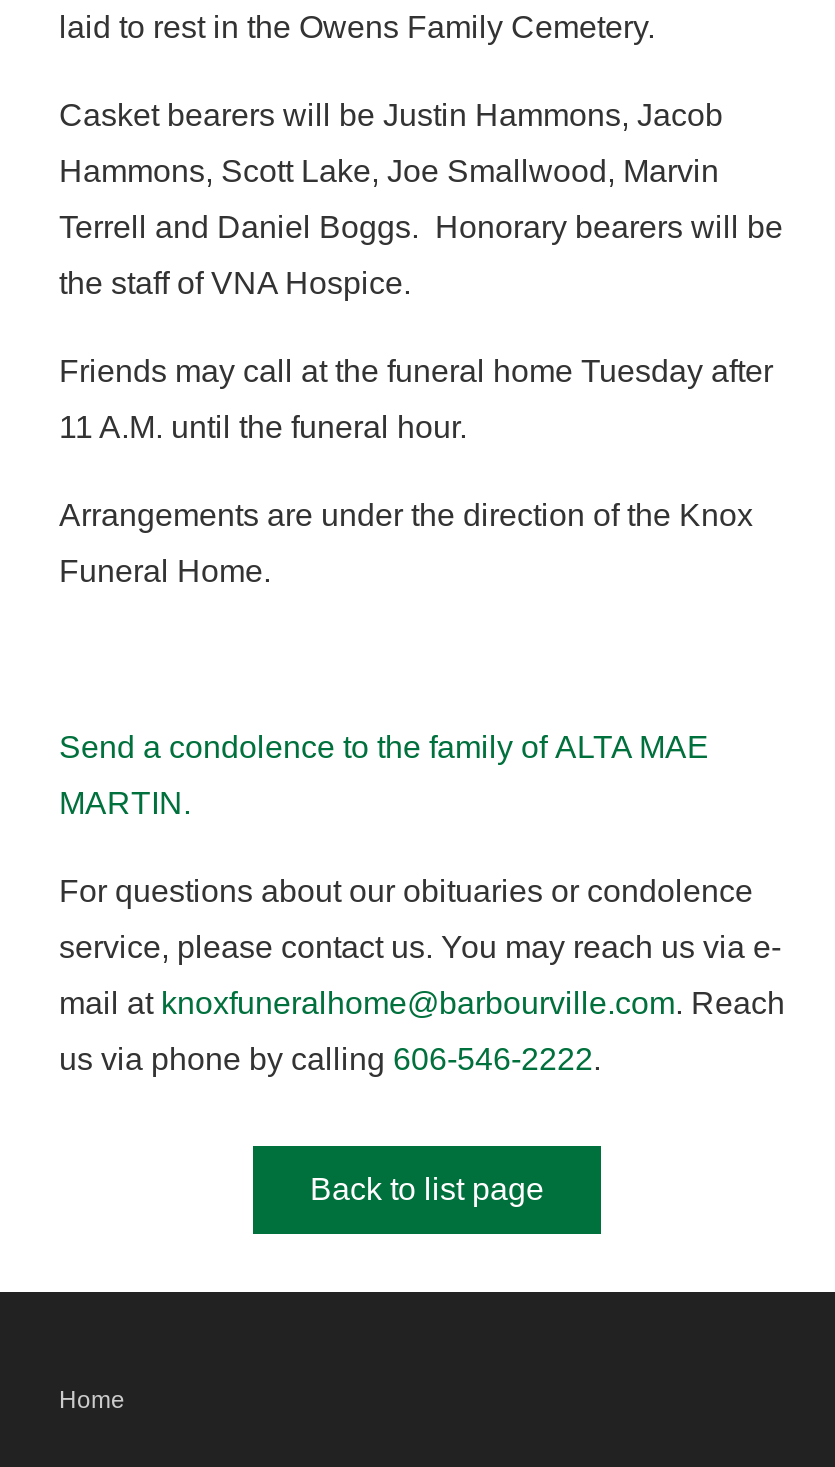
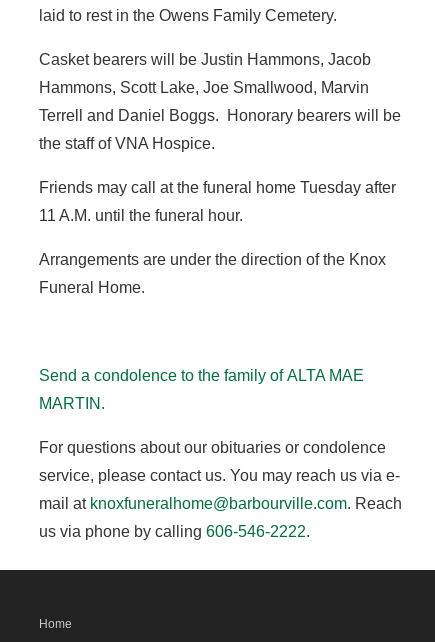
[310,1173,544,1207] Back to list page -> none

